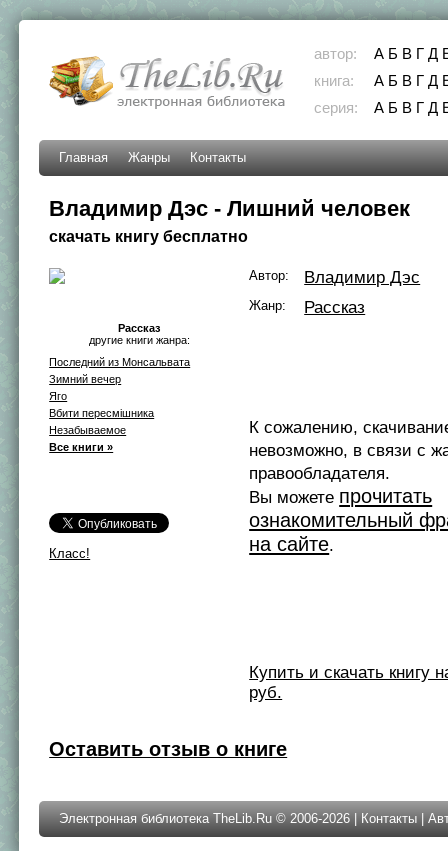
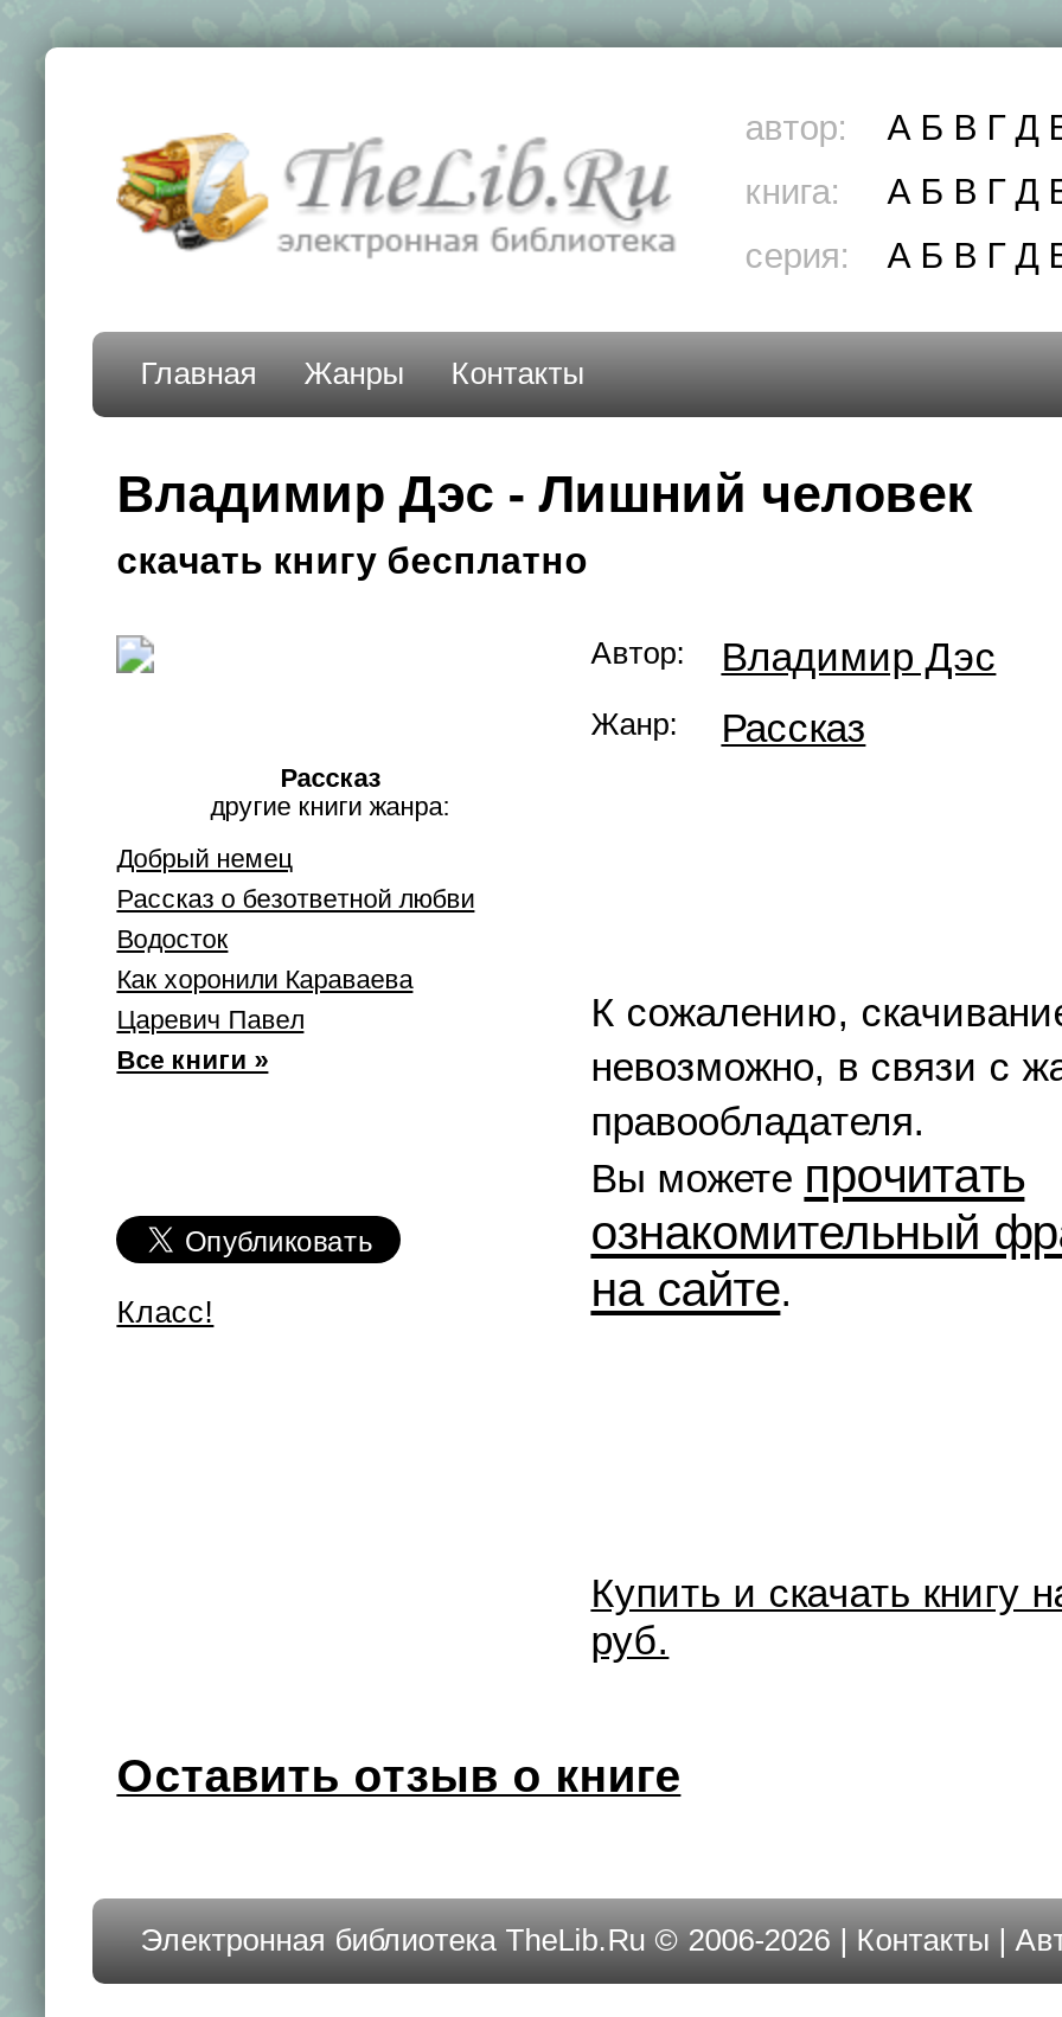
[49,356,190,436] Последний из Монсальвата | Зимний вечер | Яго | Вбити пересмішника | Незабываемое -> [117,844,475,1033] Добрый немец | Рассказ о безответной любви | Водосток | Как хоронили Караваева | Царевич Павел

